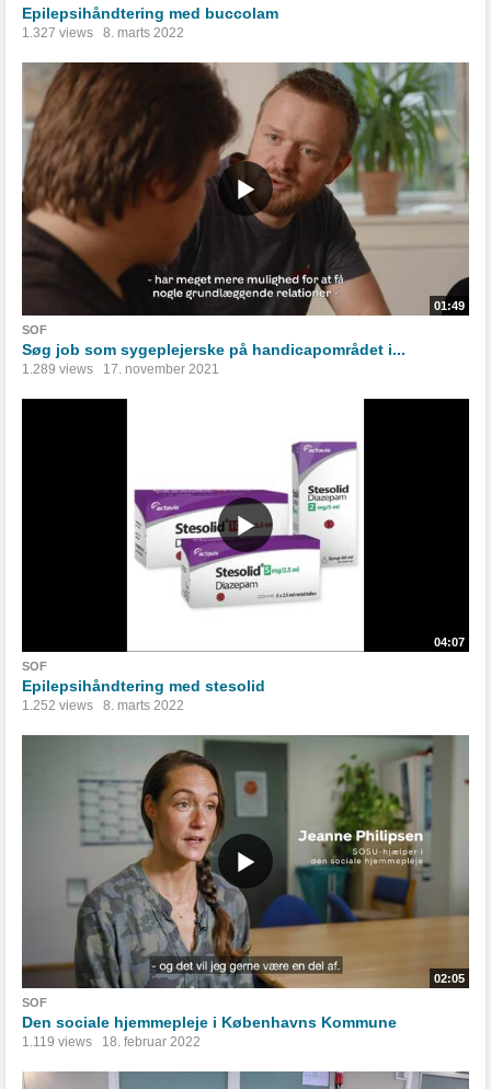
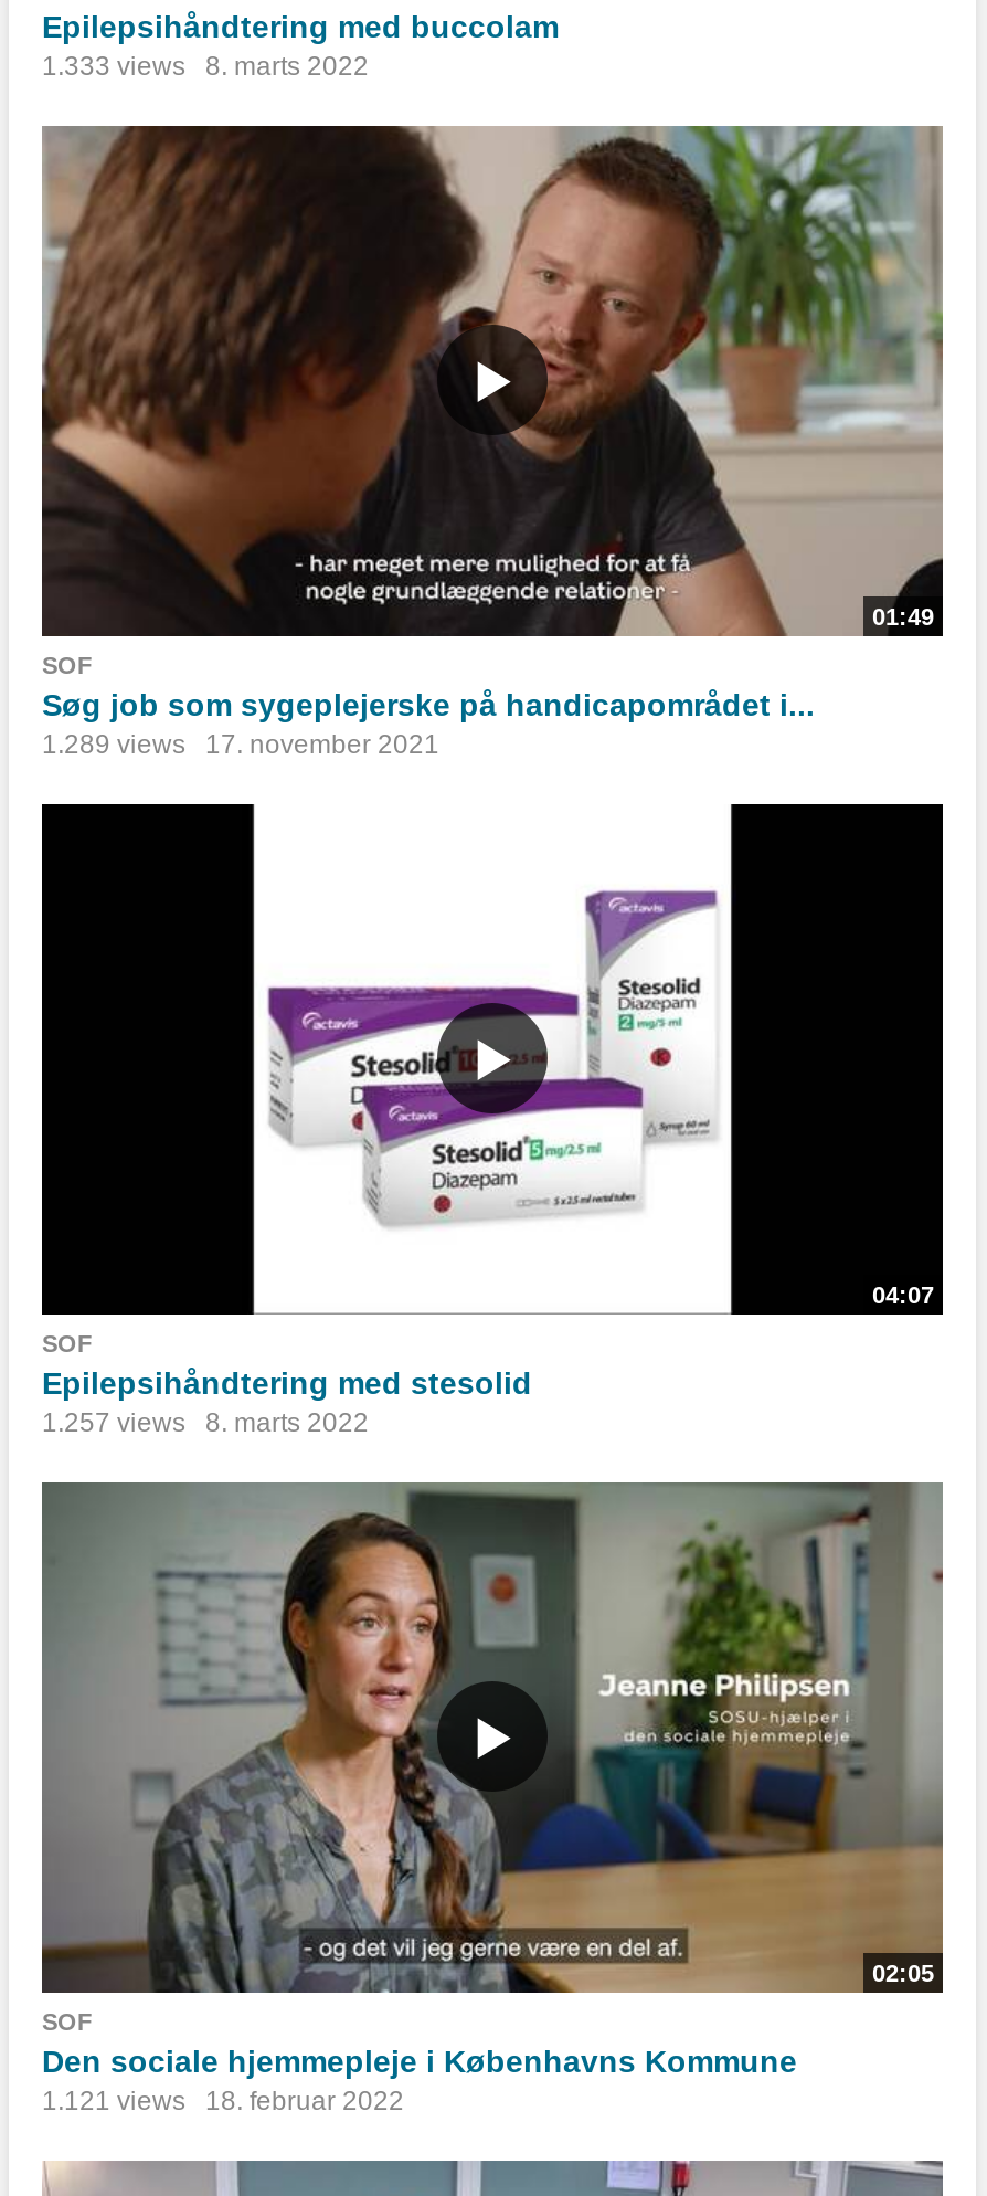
[22,25,184,40] 1.327 views 8. marts 2022 -> [42,50,369,81] 1.333 views 8. marts 2022
[22,698,184,713] 1.252 views 8. marts 2022 -> [42,1407,369,1438] 1.257 views 8. marts 2022
[22,1034,201,1050] 1.119 views 18. februar 2022 -> [42,2086,404,2117] 1.121 views 18. februar 2022

